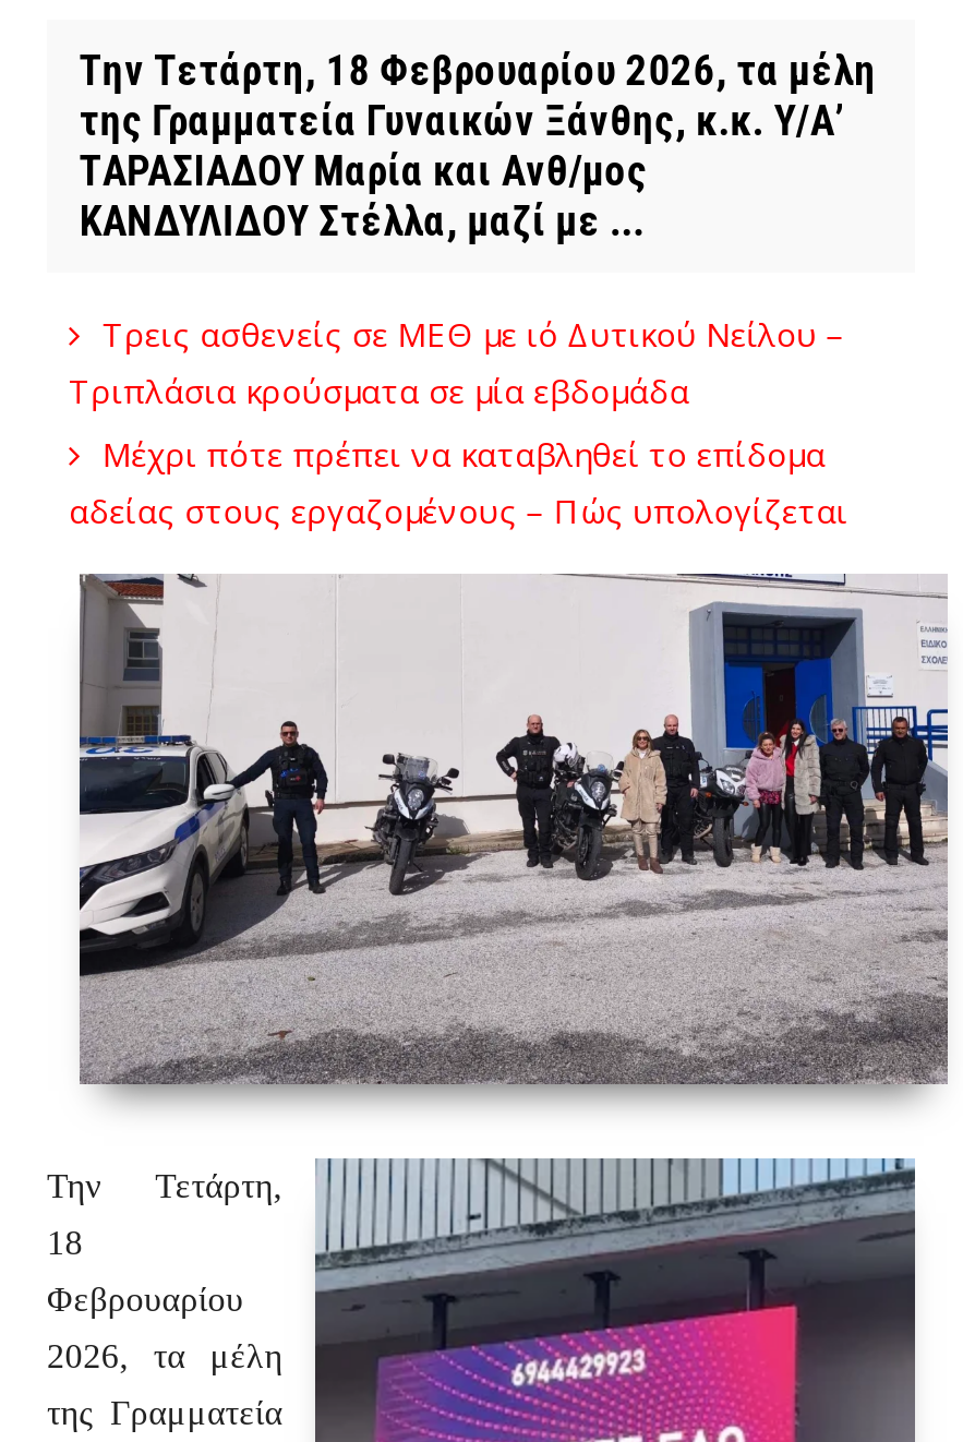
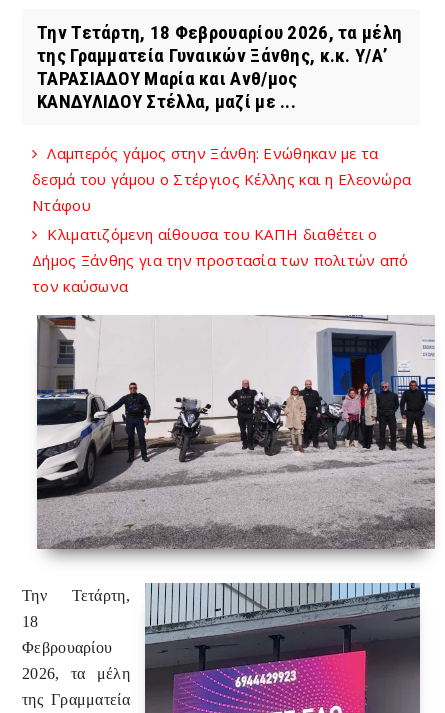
[69,312,848,532] Τρεις ασθενείς σε ΜΕΘ με ιό Δυτικού Νείλου – | Τριπλάσια κρούσματα σε μία εβδομάδα | Μέχρι πότε πρέπει να καταβληθεί το επίδομα | αδείας στους εργαζομένους – Πώς υπολογίζεται -> [32,143,411,296] Λαμπερός γάμος στην Ξάνθη: Ενώθηκαν με τα | δεσμά του γάμου ο Στέργιος Κέλλης και η Ελεονώρα | Ντάφου | Κλιματιζόμενη αίθουσα του ΚΑΠΗ διαθέτει ο | Δήμος Ξάνθης για την προστασία των πολιτών από | τον καύσωνα

